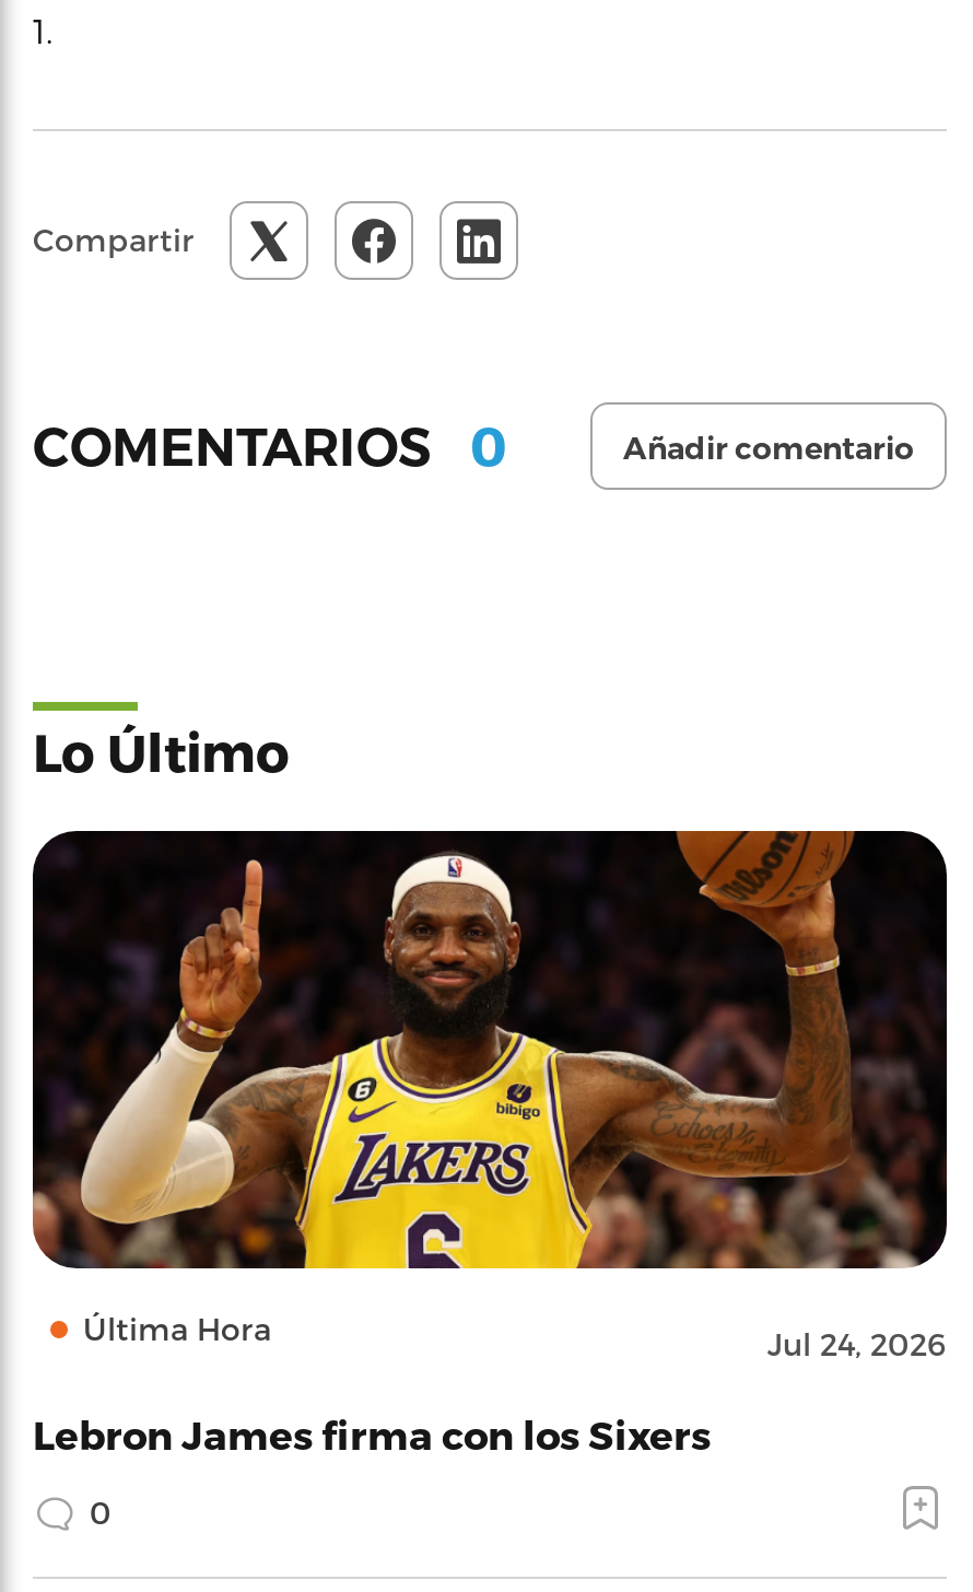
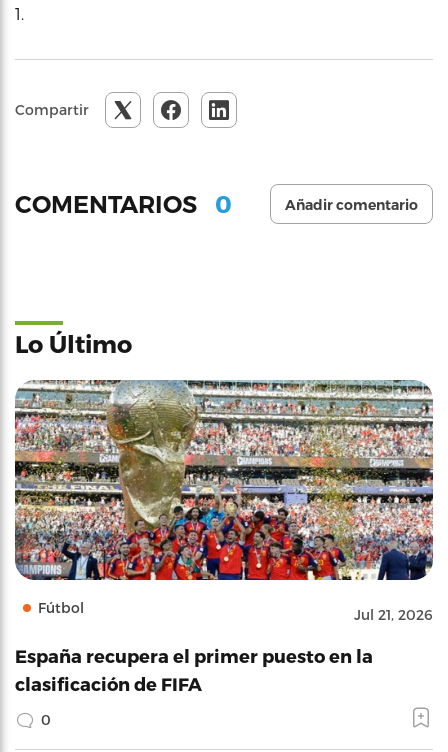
[31,829,949,1362] [image] | Última Hora | Jul 24, 2026 -> [14,379,434,623] [image] | Fútbol | Jul 21, 2026
[33,1410,711,1456] Lebron James firma con los Sixers -> [15,645,373,694] España recupera el primer puesto en la | clasificación de FIFA

